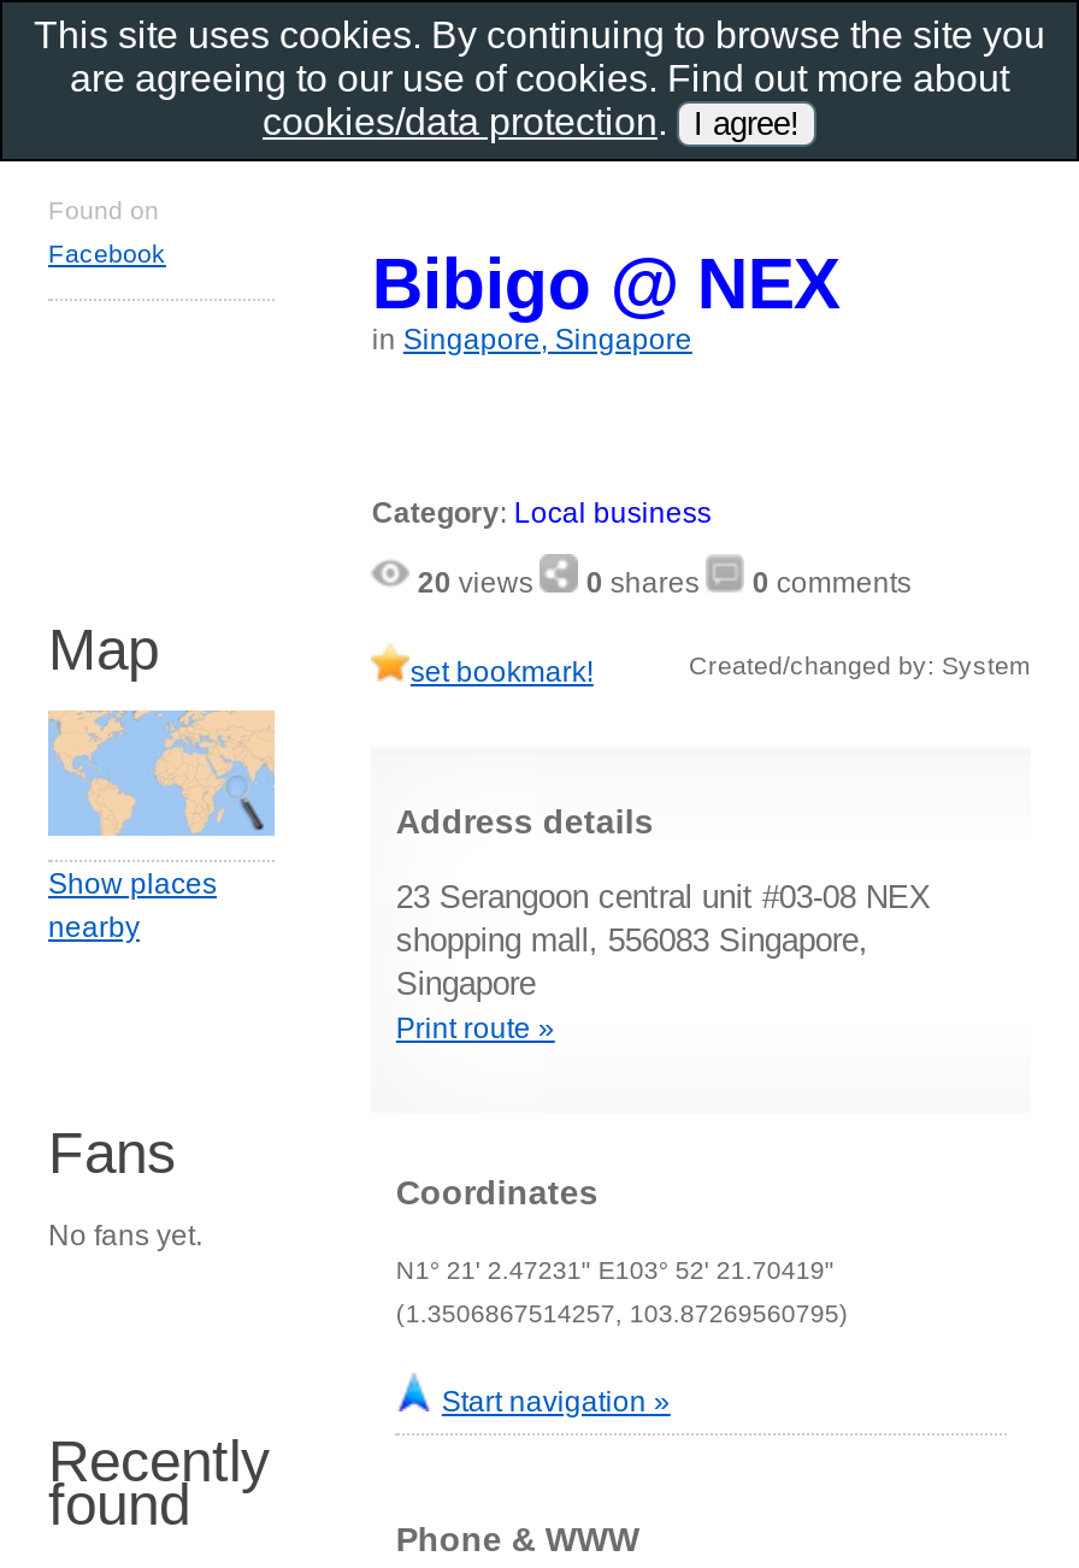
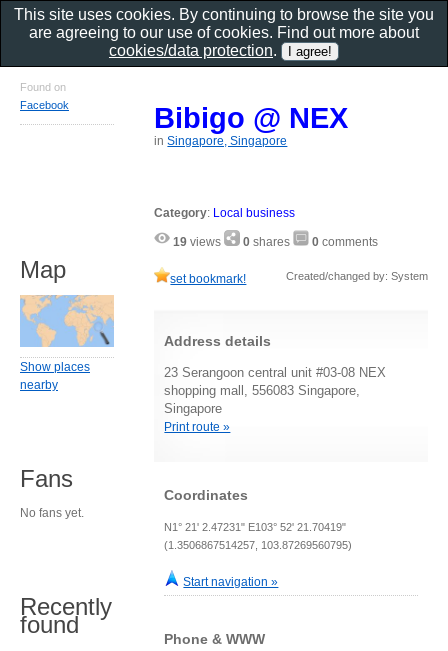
[418,566,911,600] 20 views 0 shares 0 comments -> [173,235,378,249] 19 views 0 shares 0 comments

